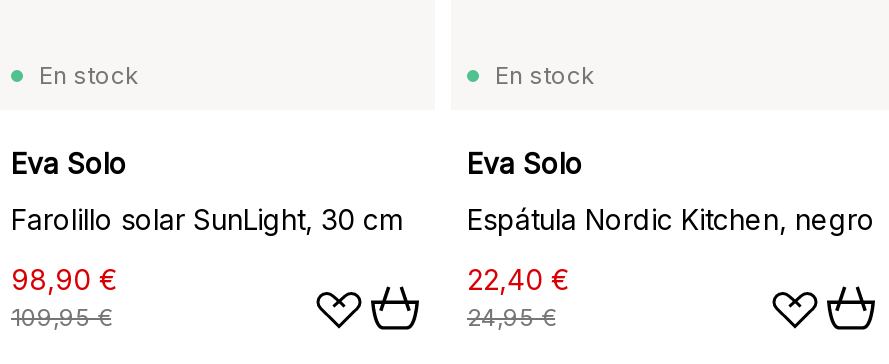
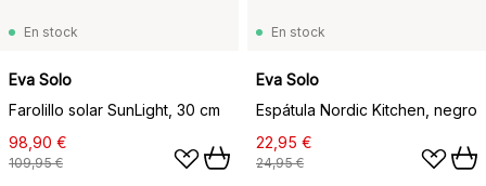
[467,262,571,296] 22,40 € -> [256,133,312,151] 22,95 €

